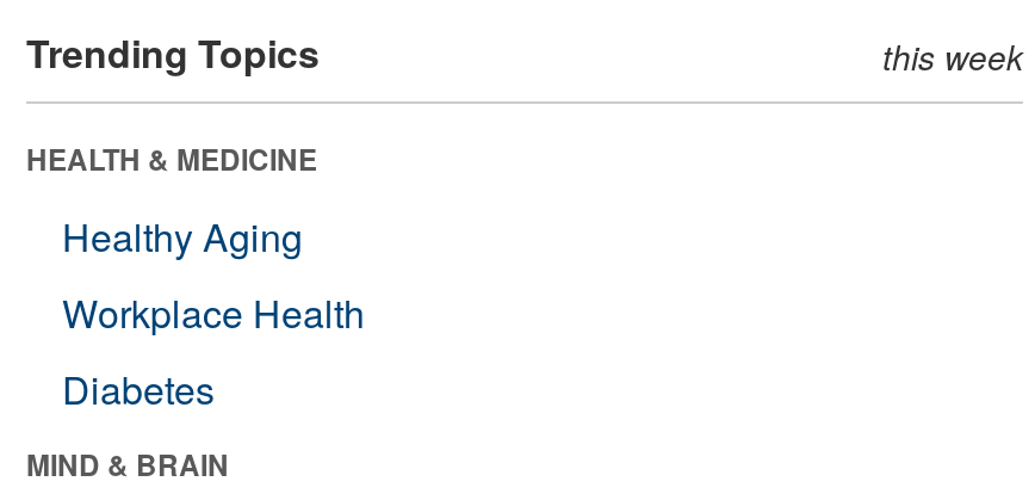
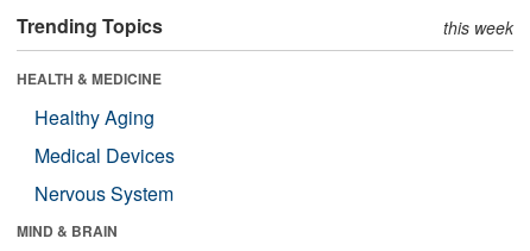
[62,285,365,416] Workplace Health | Diabetes -> [34,141,175,207] Medical Devices | Nervous System

